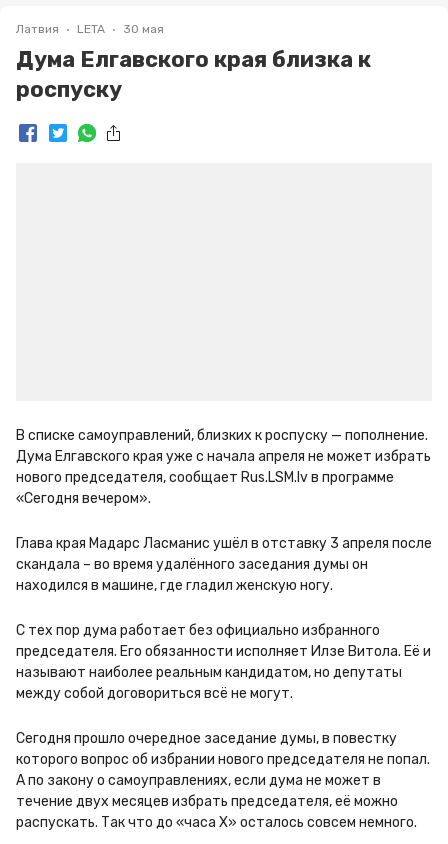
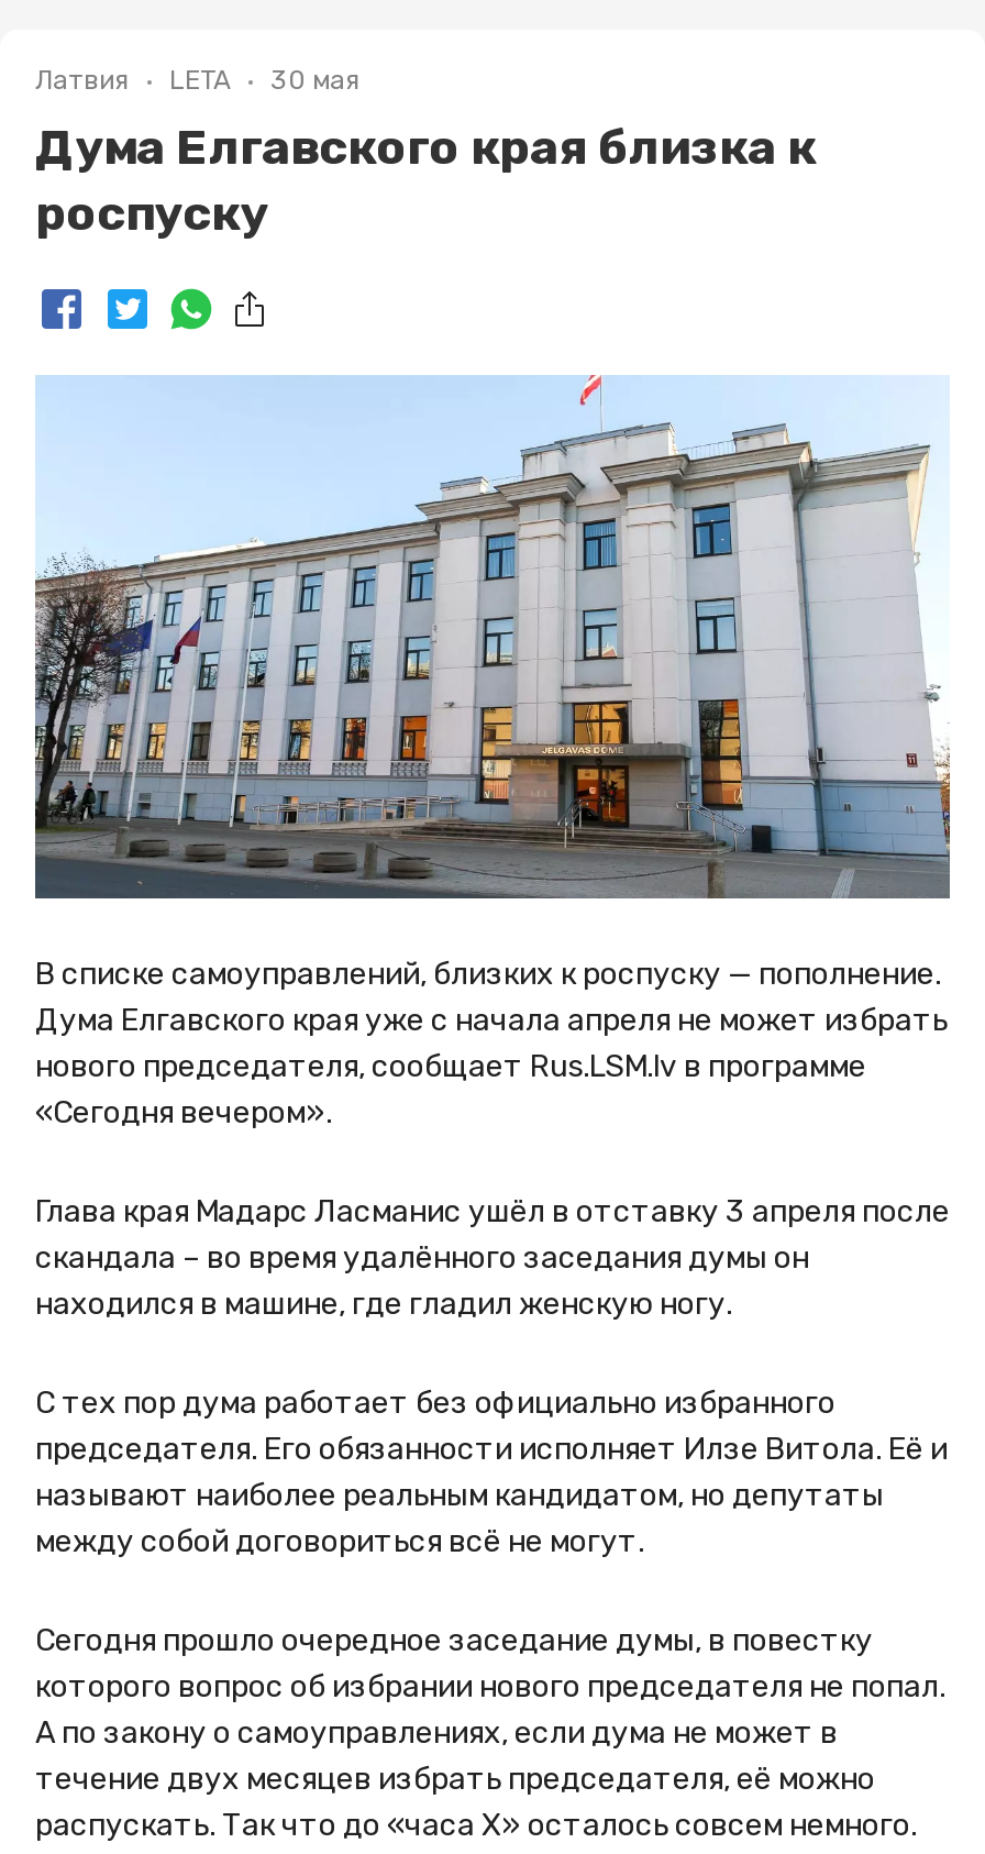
none -> [33,375,952,901] [image]

